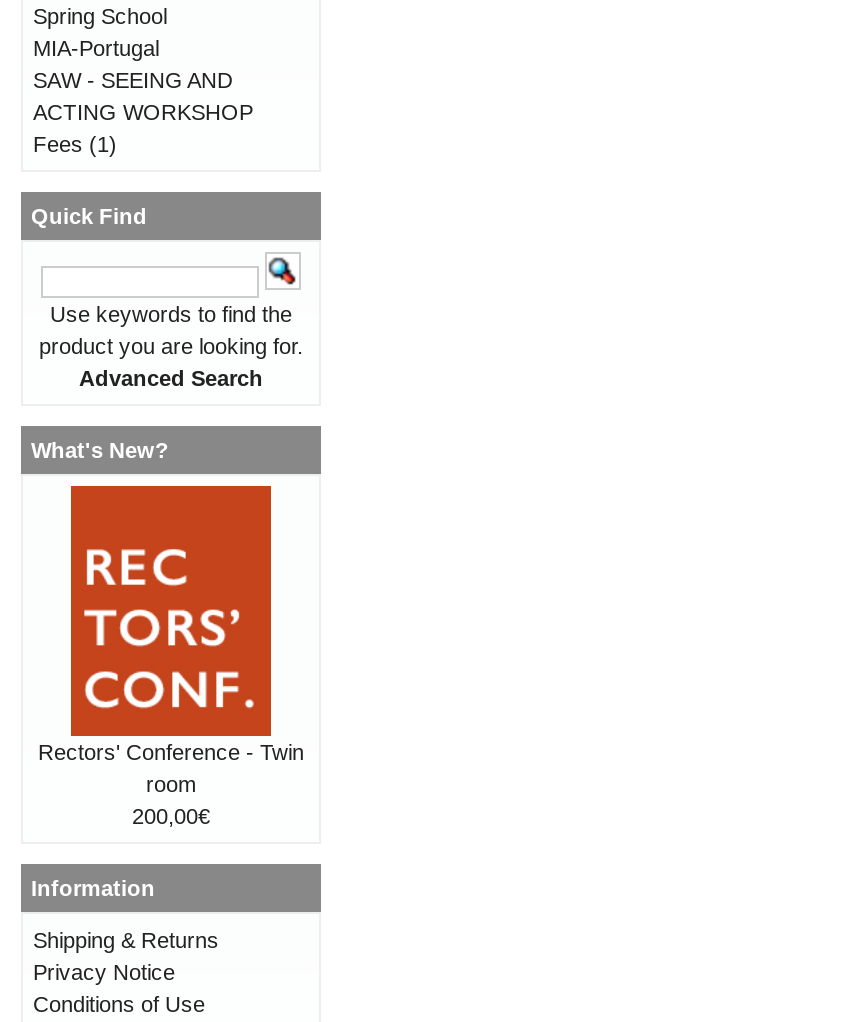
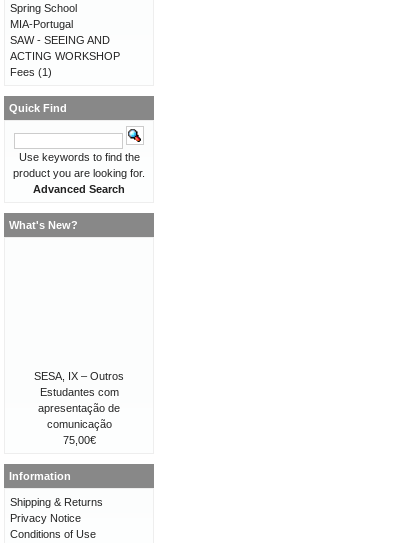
[69,484,273,662] [image] -> none
[38,740,304,828] Rectors' Conference - Twin | room | 200,00€ -> [34,370,124,446] SESA, IX – Outros | Estudantes com | apresentação de | comunicação | 75,00€

